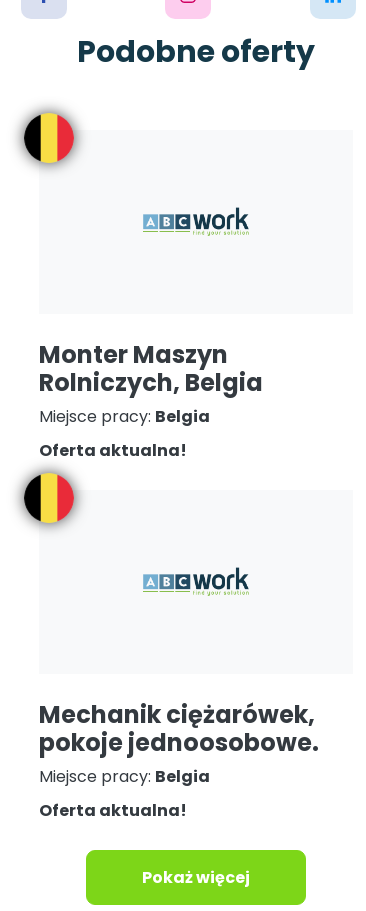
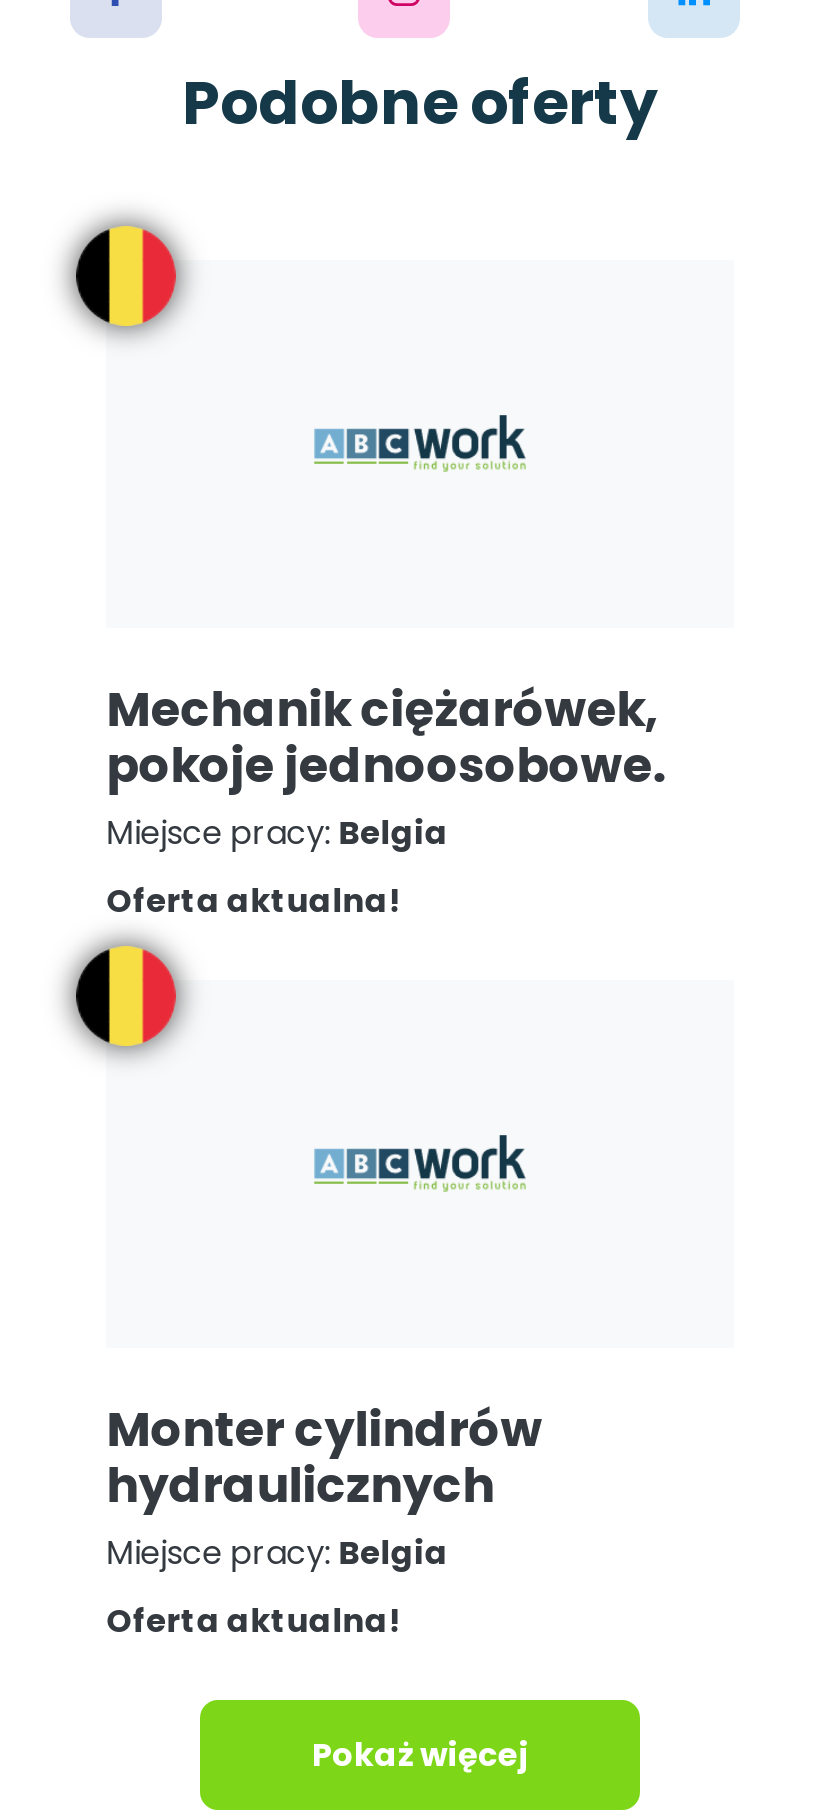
[39,338,263,399] Monter Maszyn | Rolniczych, Belgia -> none
none -> [106,1397,542,1519] Monter cylindrów | hydraulicznych
moved [39,698,319,759] -> [106,677,666,799]: Mechanik ciężarówek, | pokoje jednoosobowe.

